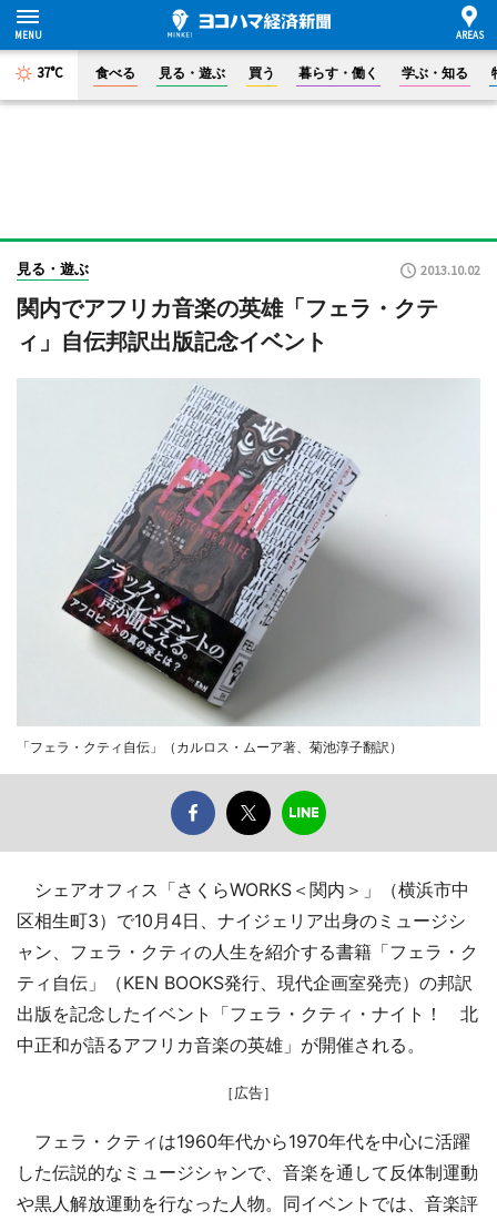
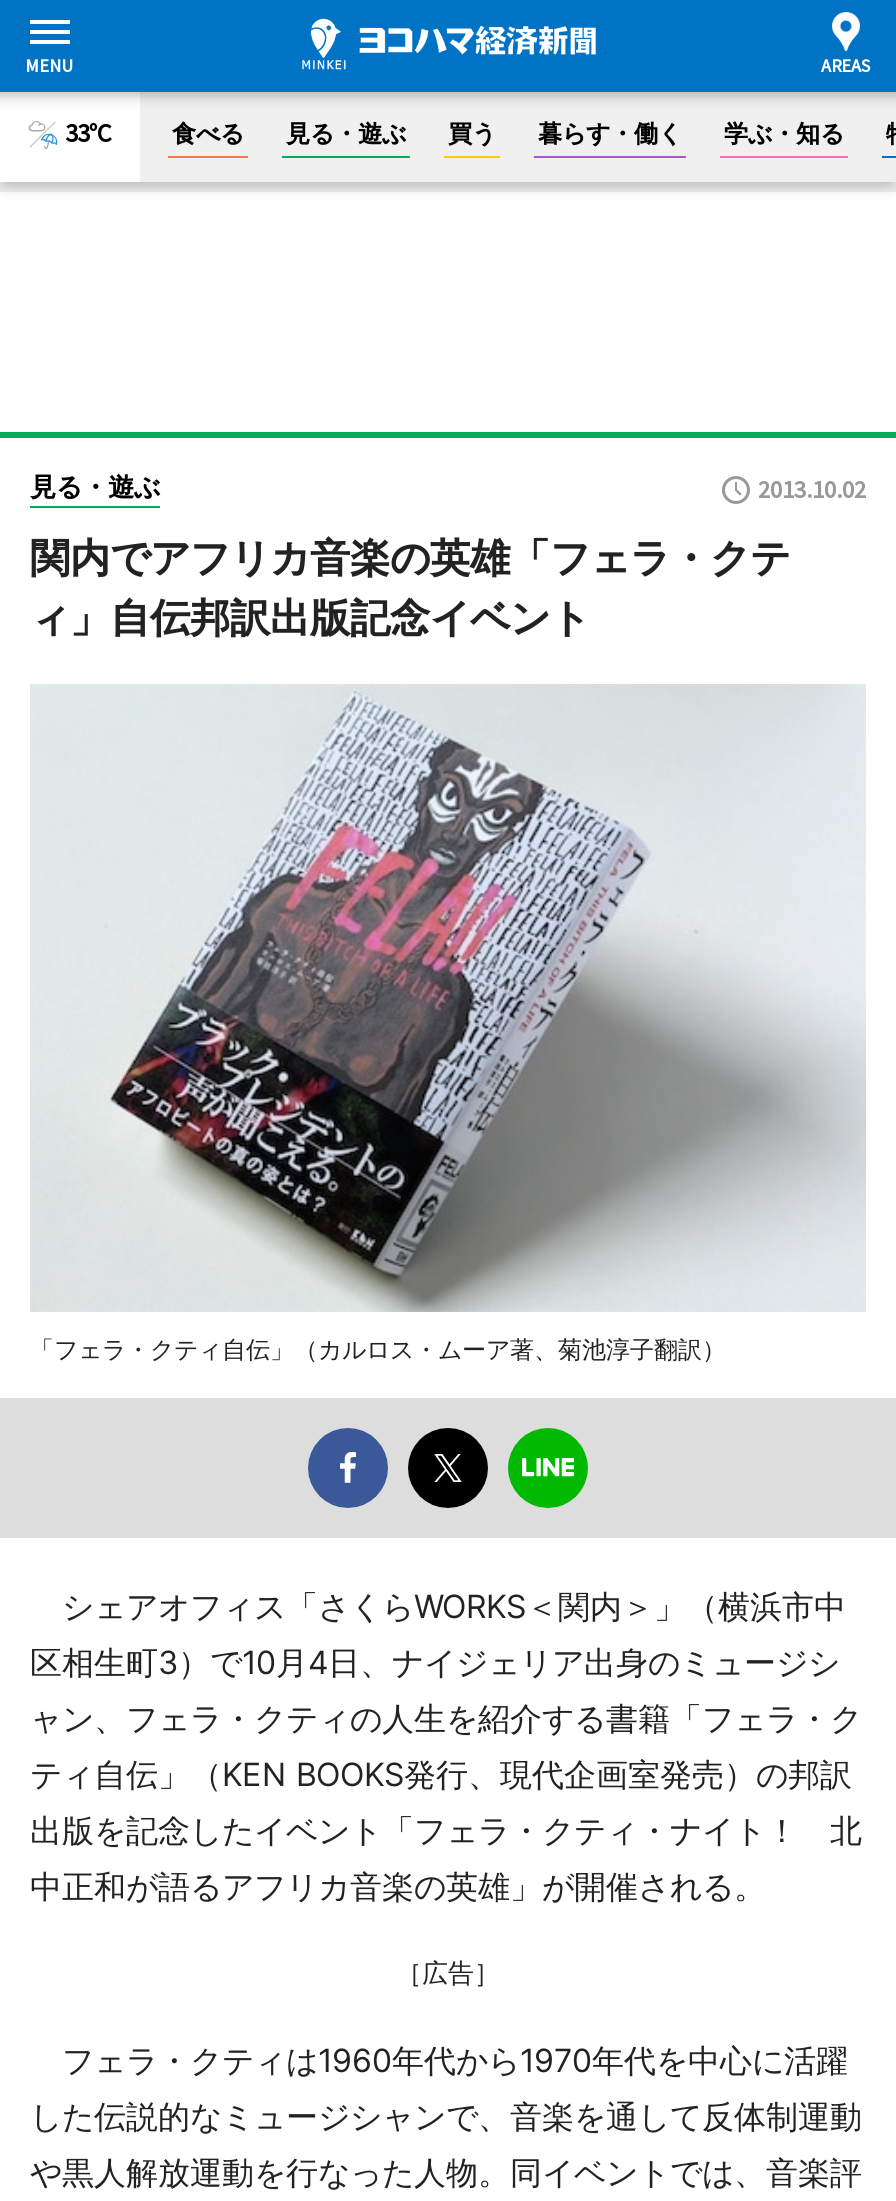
[36,64,63,83] 37°C -> [65,117,113,151] 33°C

